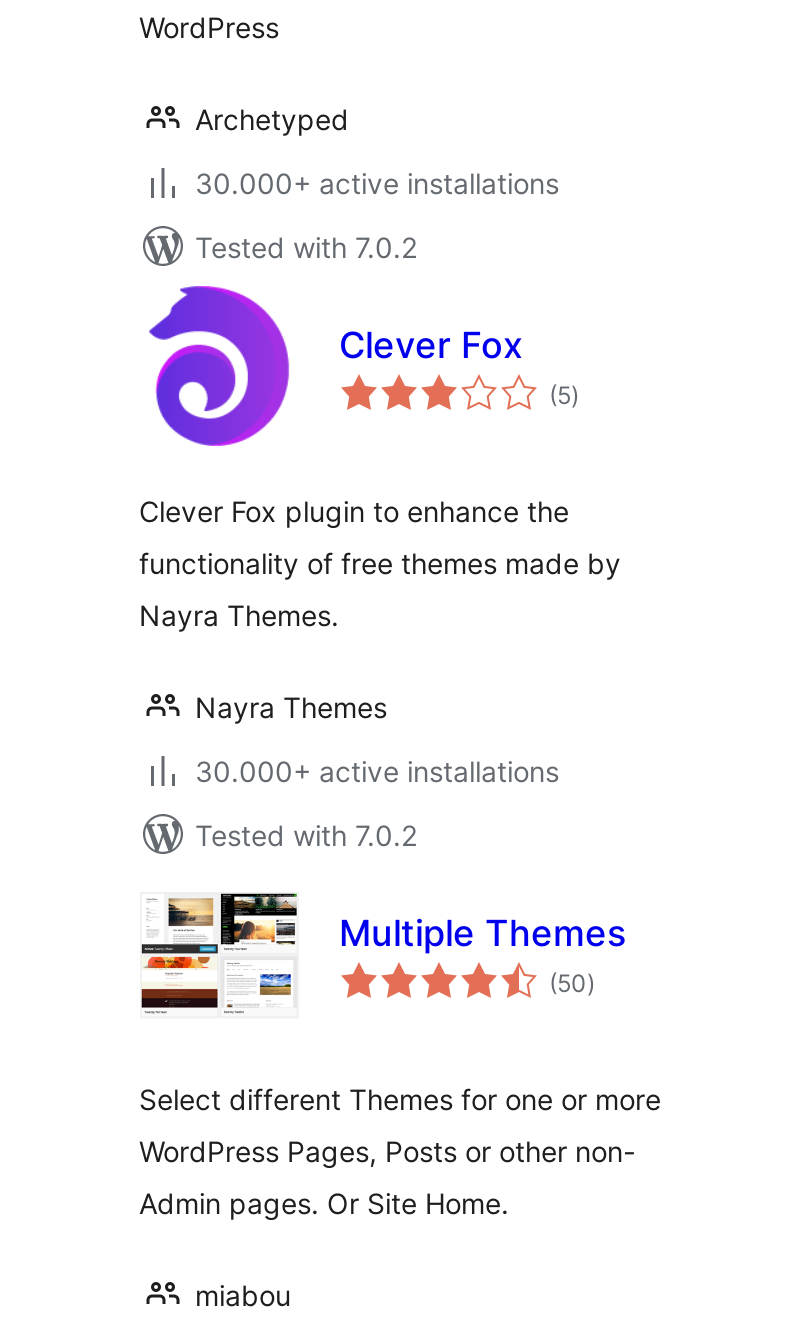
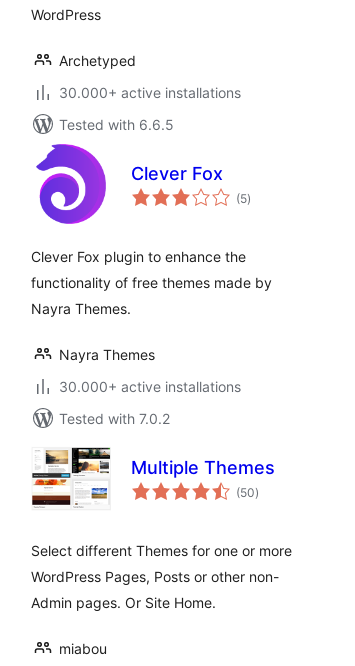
[195,230,417,264] Tested with 7.0.2 -> [59,116,174,133] Tested with 6.6.5

